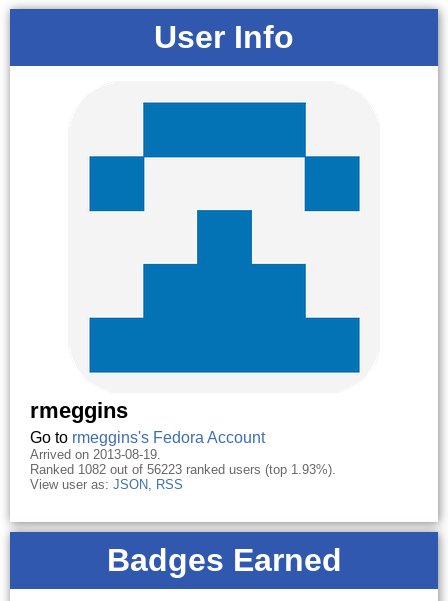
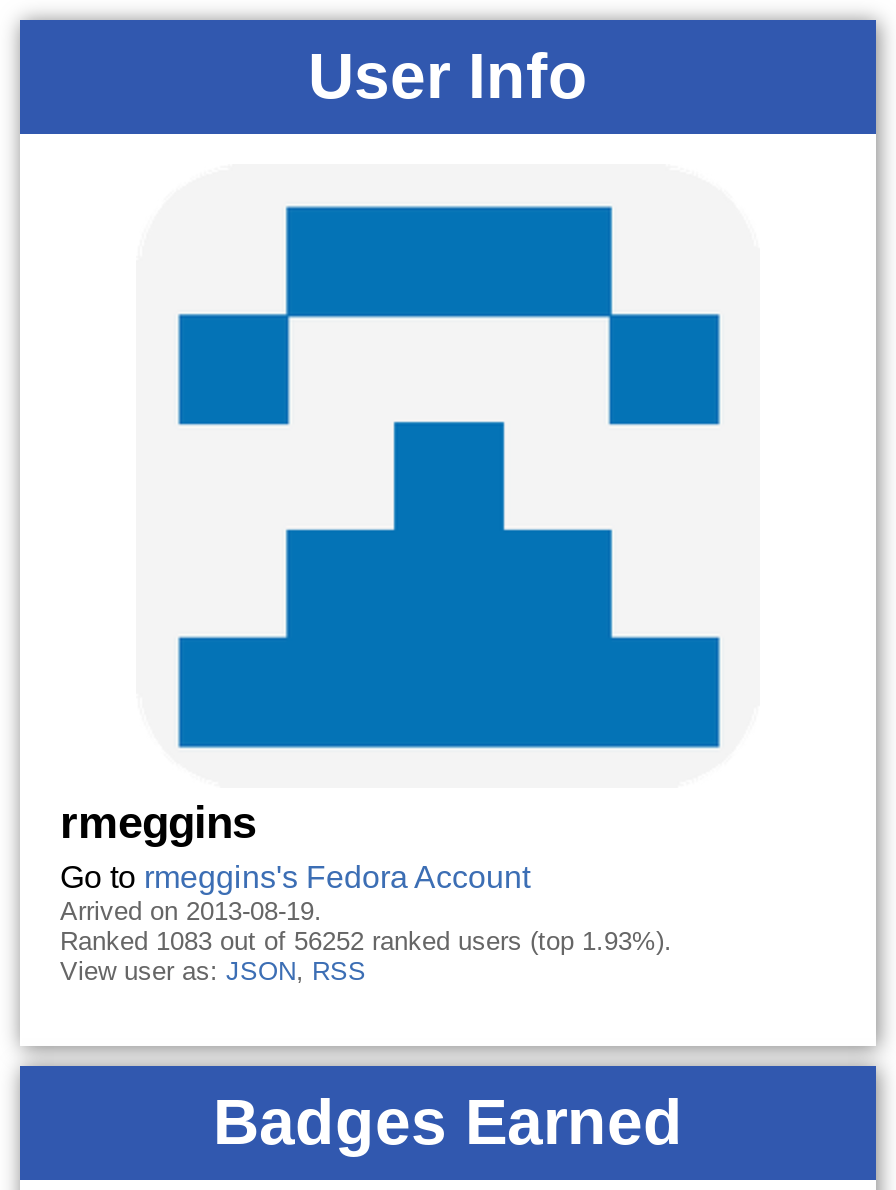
[30,462,336,477] Ranked 1082 out of 56223 ranked users (top 1.93%). -> [60,926,672,956] Ranked 1083 out of 56252 ranked users (top 1.93%).

